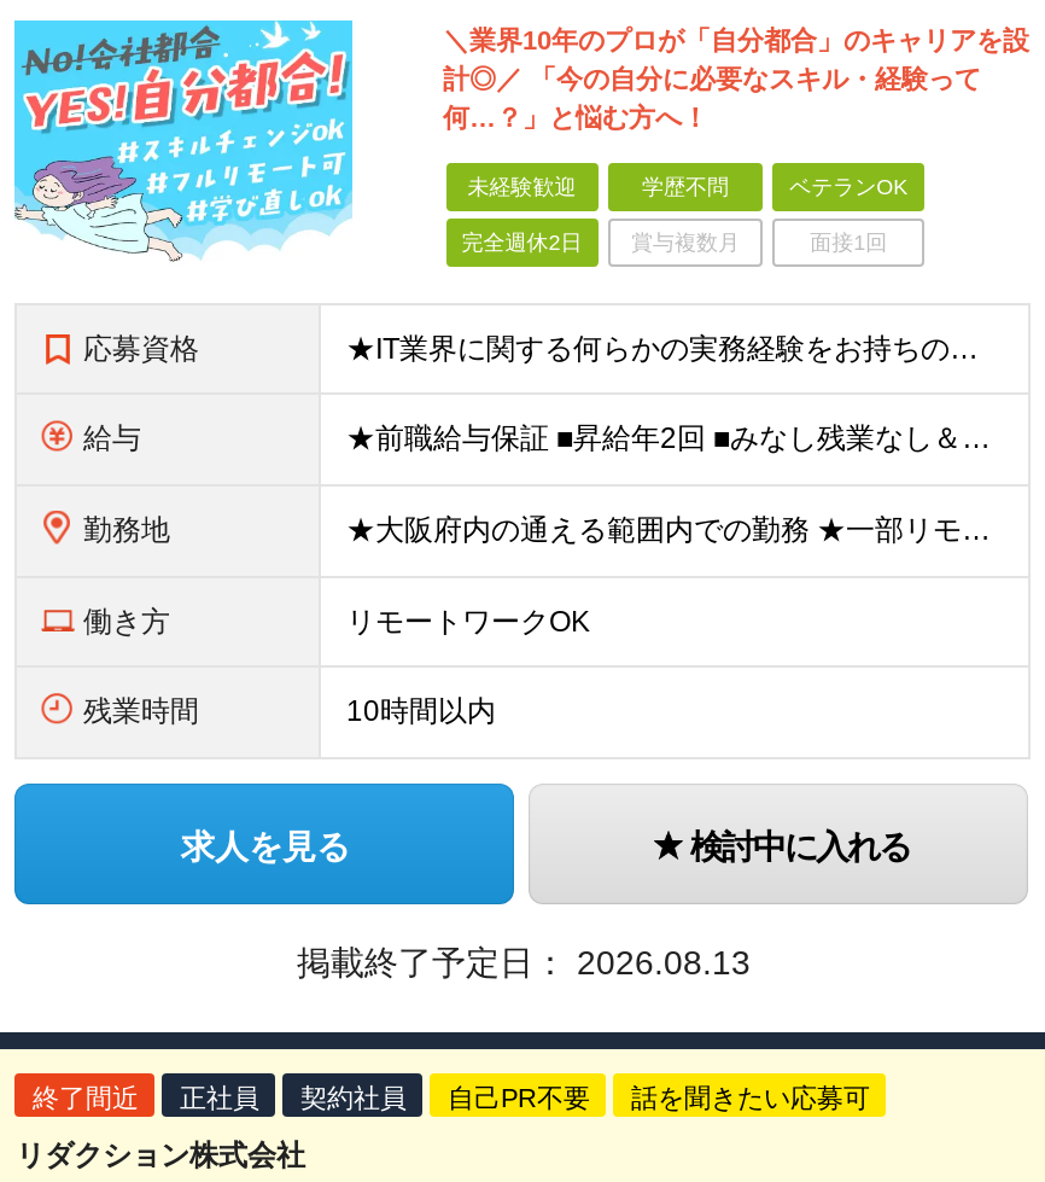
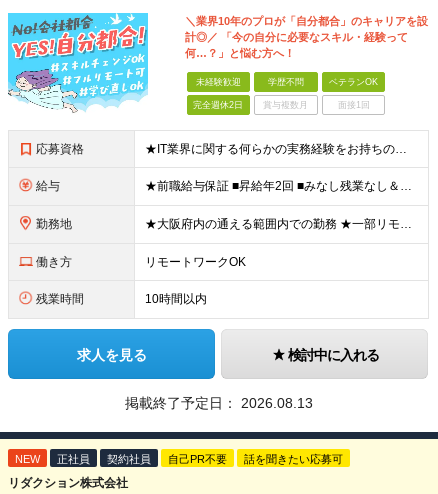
[32,1083,139,1112] 終了間近 -> [15,453,40,465] NEW

